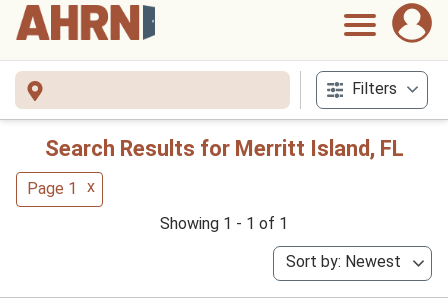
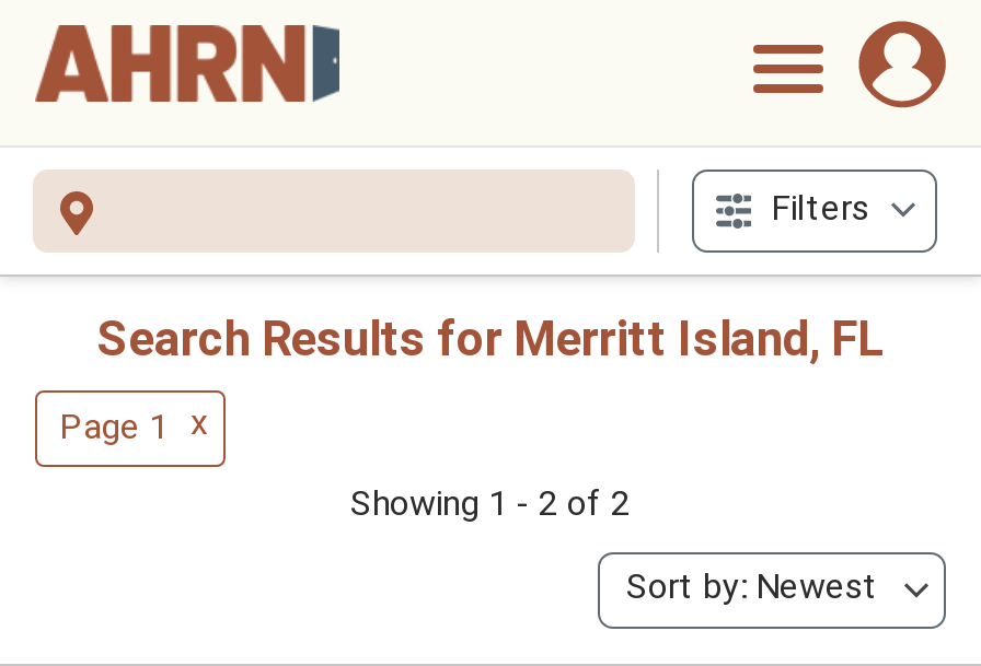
[160,214,288,233] Showing 1 - 1 of 1 -> [350,482,631,524] Showing 1 - 2 of 2

